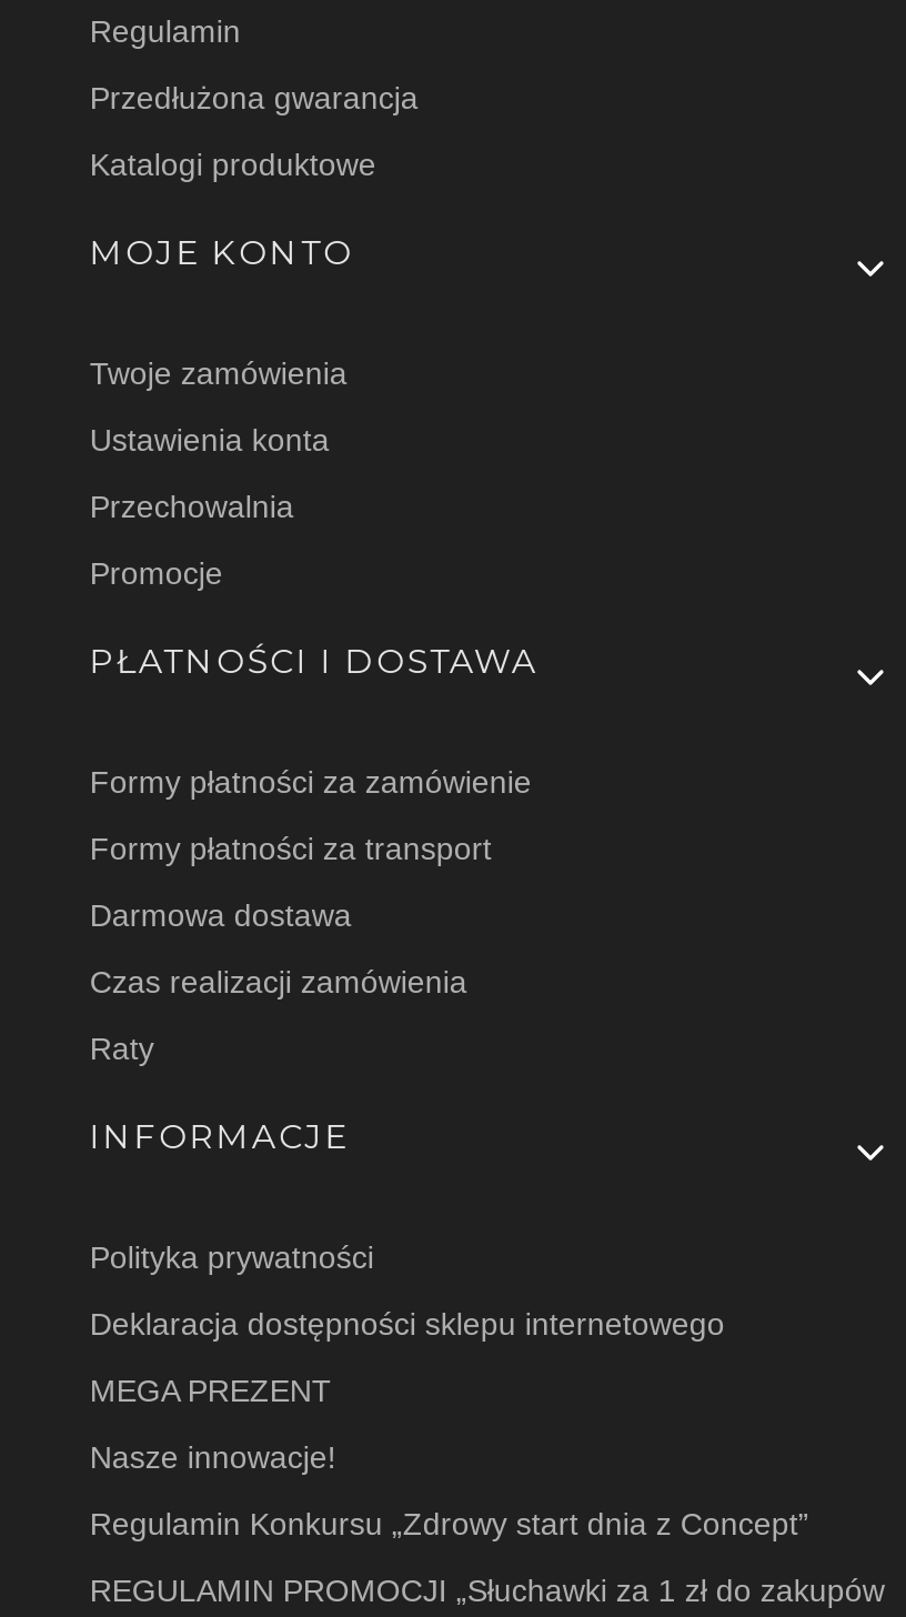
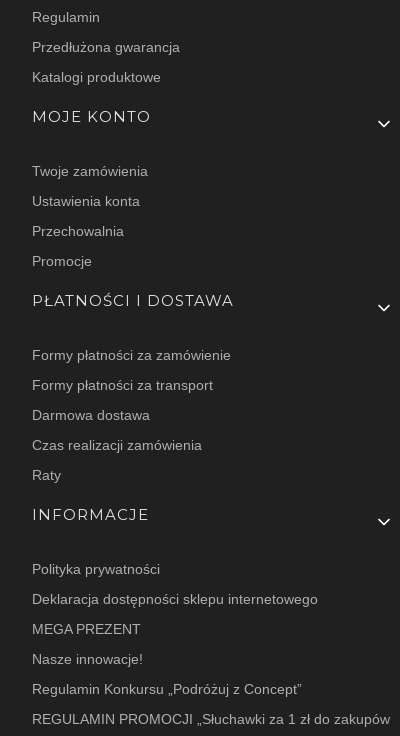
[90,1505,809,1541] Regulamin Konkursu „Zdrowy start dnia z Concept” -> [32,681,302,697] Regulamin Konkursu „Podróżuj z Concept”

